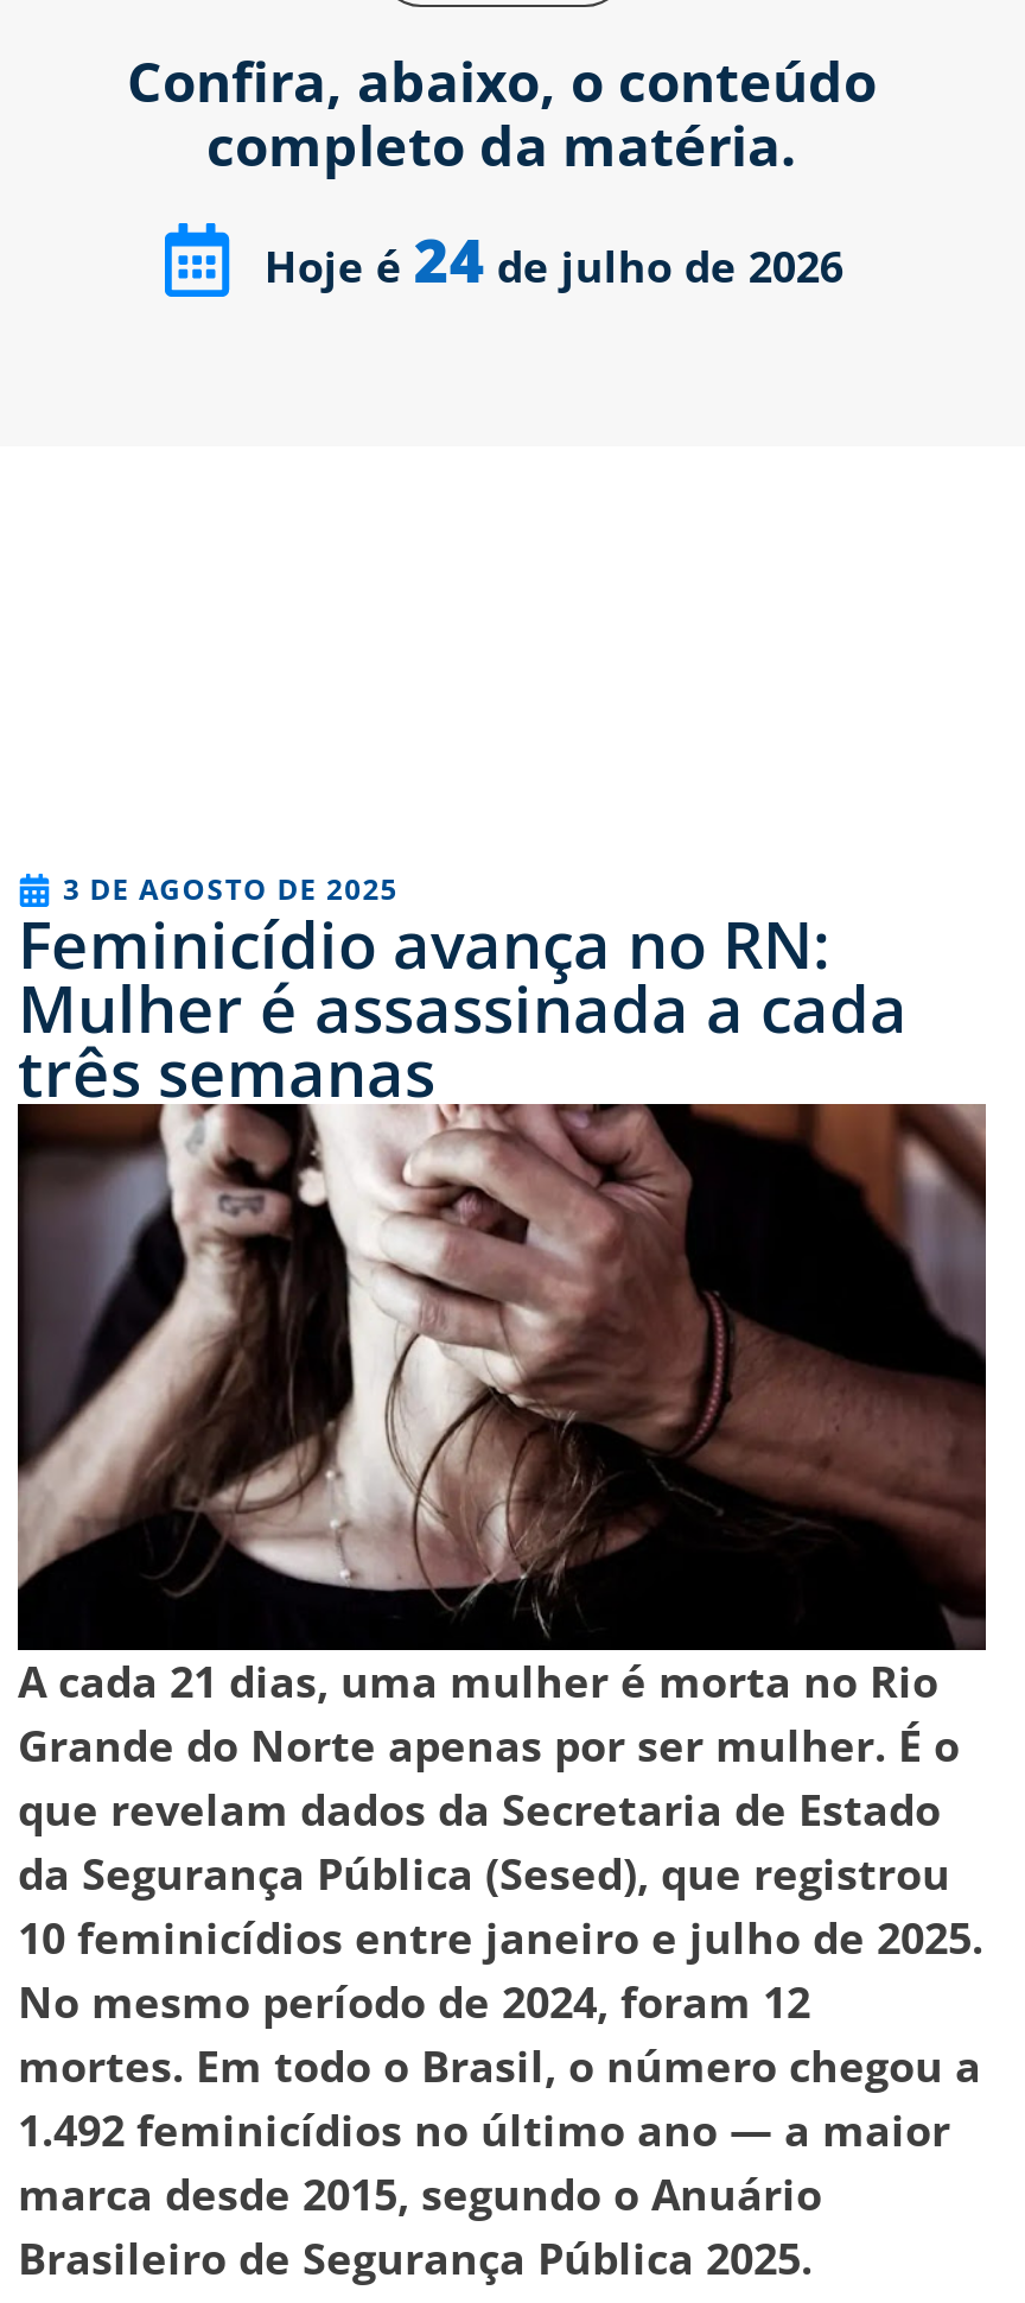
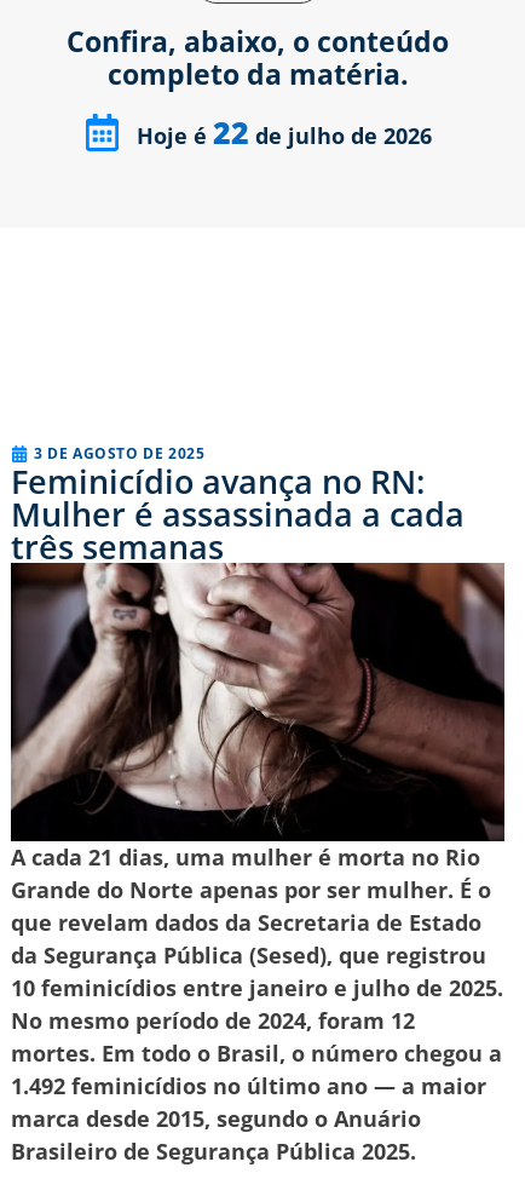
[264,218,843,299] Hoje é 24 de julho de 2026 -> [137,111,432,152] Hoje é 22 de julho de 2026

